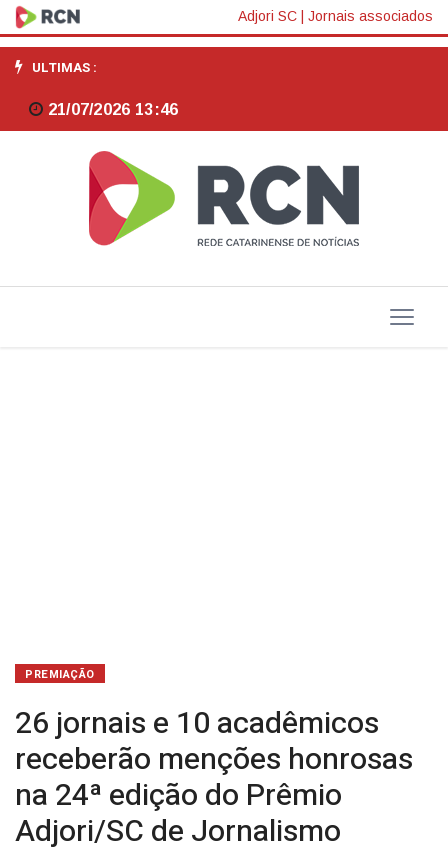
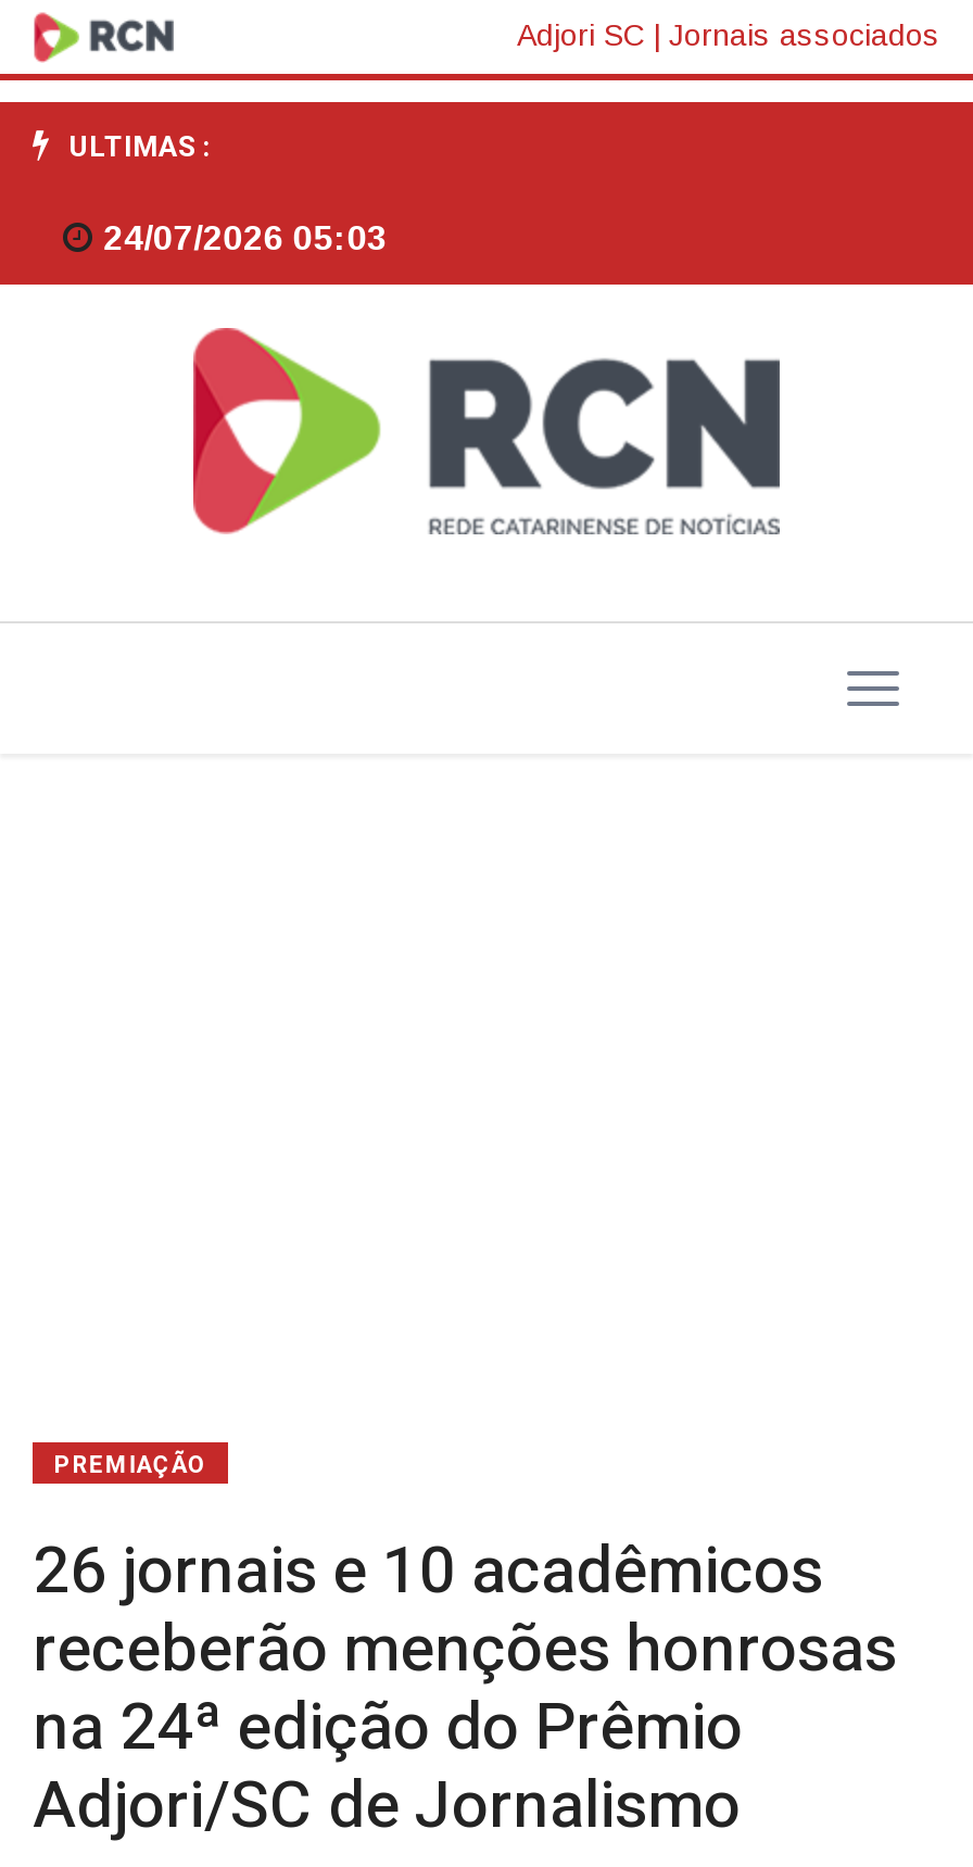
[43,101,178,118] 21/07/2026 13:46 -> [94,219,387,256] 24/07/2026 05:03

